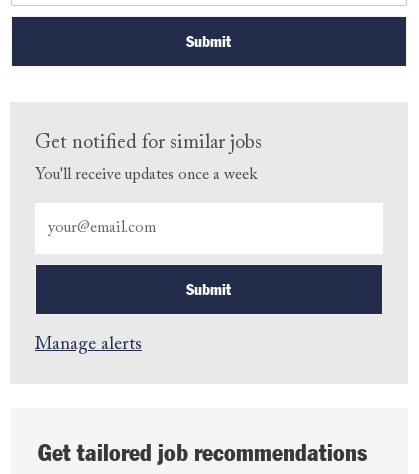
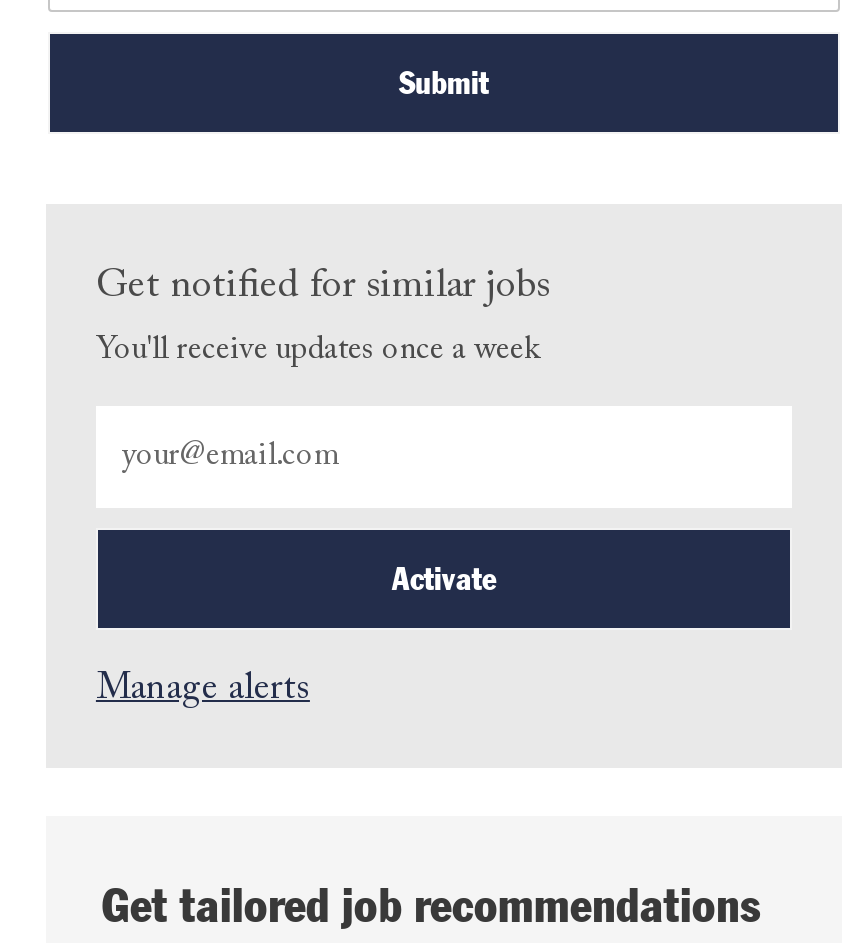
[186,283,231,297] Submit -> [392,565,496,593] Activate

